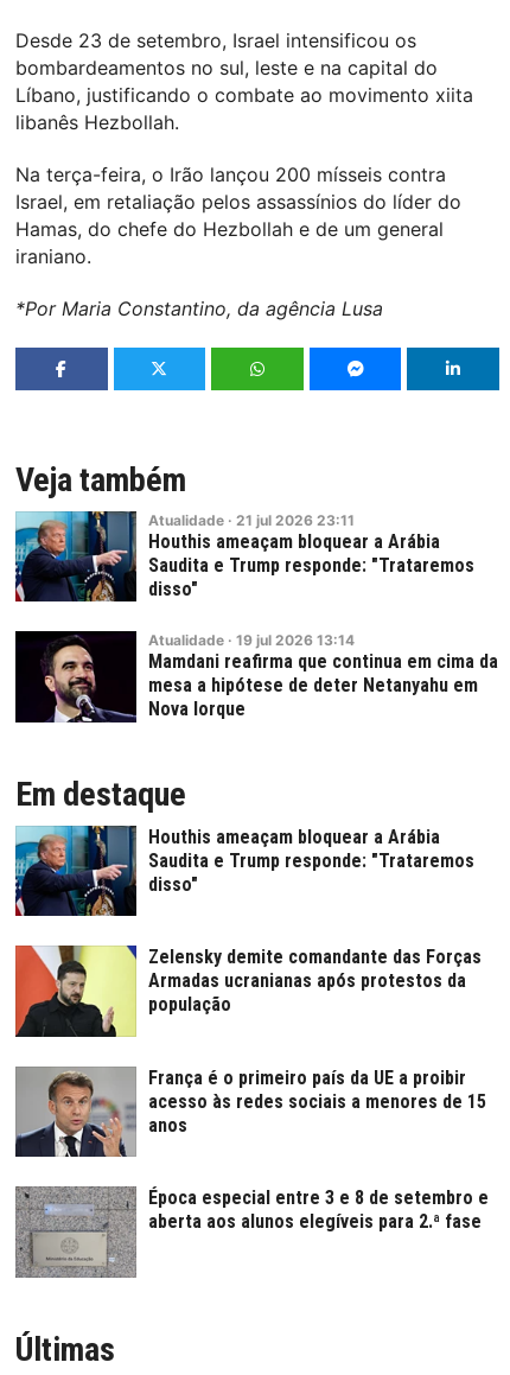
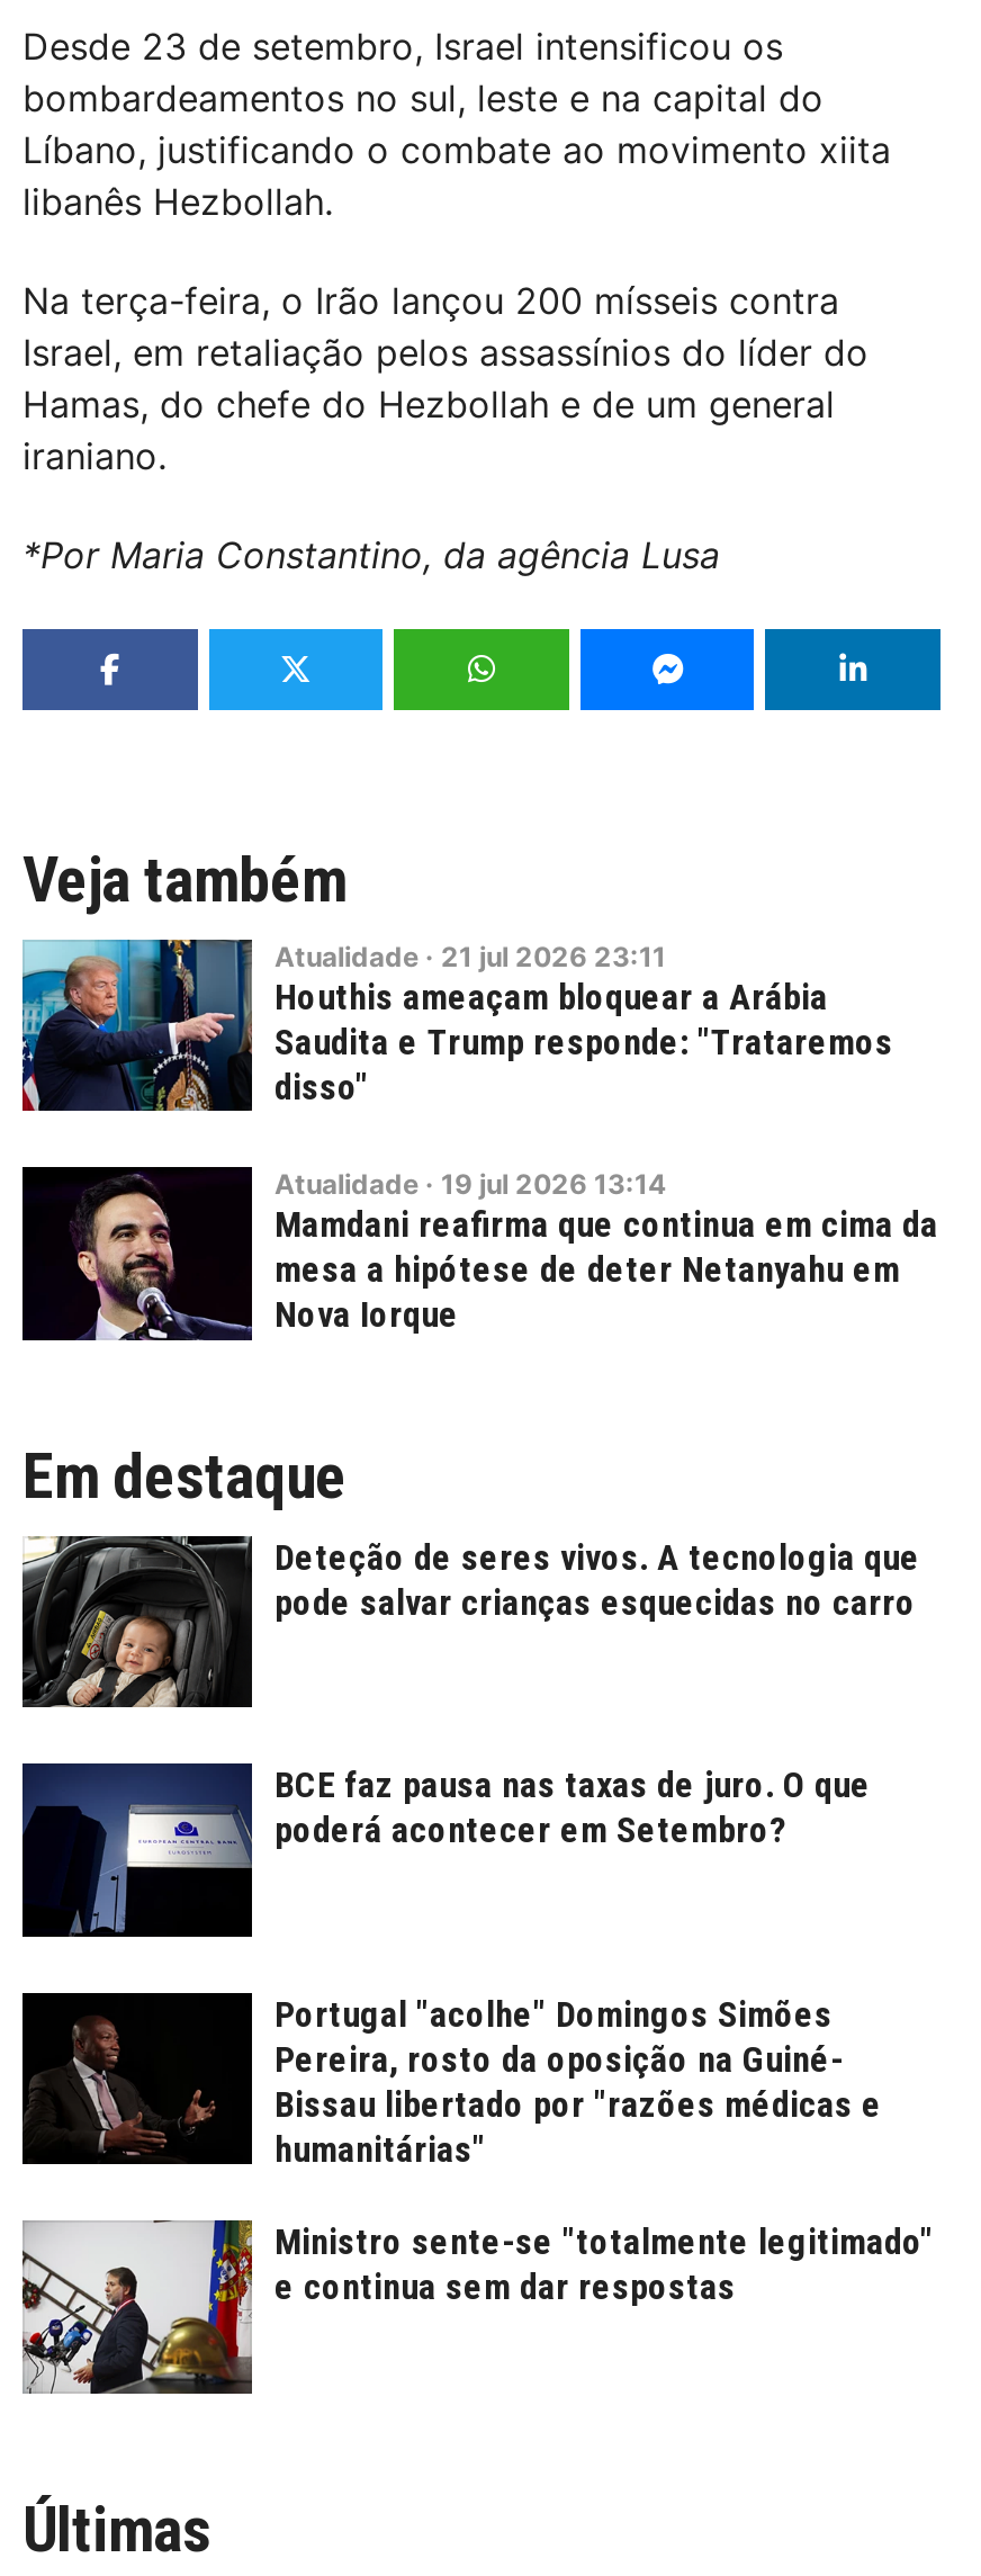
[14,825,474,917] [image] | Houthis ameaçam bloquear a Arábia | Saudita e Trump responde: "Trataremos | disso" -> [20,1534,920,1709] [image] | Deteção de seres vivos. A tecnologia que | pode salvar crianças esquecidas no carro
[14,944,482,1037] [image] | Zelensky demite comandante das Forças | Armadas ucranianas após protestos da | população -> [20,1761,871,1939] [image] | BCE faz pausa nas taxas de juro. O que | poderá acontecer em Setembro?
[15,1066,486,1158] [image] | França é o primeiro país da UE a proibir | acesso às redes sociais a menores de 15 | anos -> [22,1992,882,2170] [image] | Portugal "acolhe" Domingos Simões | Pereira, rosto da oposição na Guiné- | Bissau libertado por "razões médicas e | humanitárias"
[15,1186,489,1278] [image] | Época especial entre 3 e 8 de setembro e | aberta aos alunos elegíveis para 2.ª fase -> [22,2218,934,2394] [image] | Ministro sente-se "totalmente legitimado" | e continua sem dar respostas

